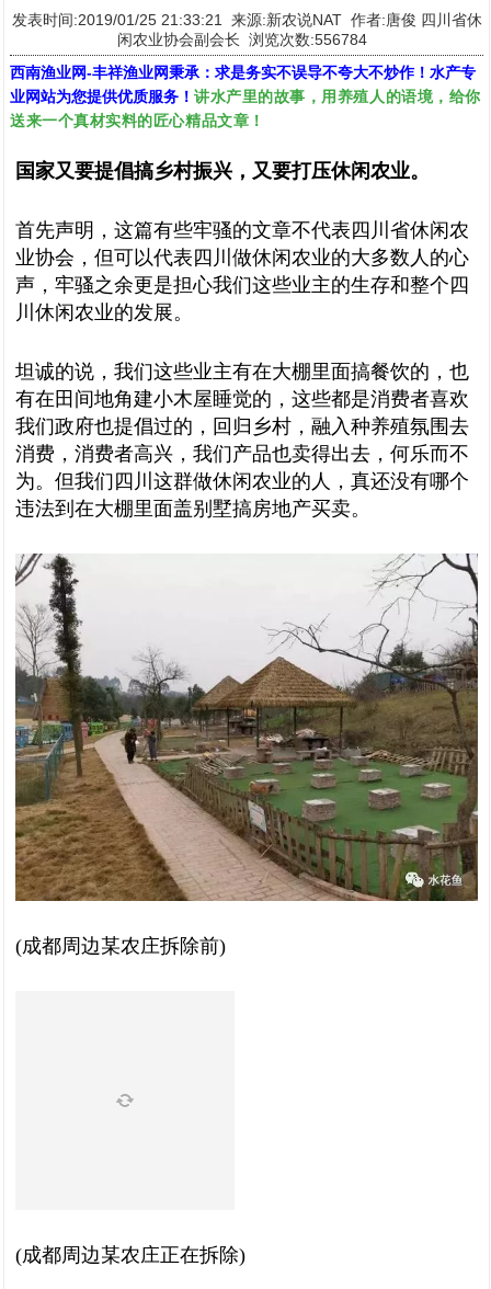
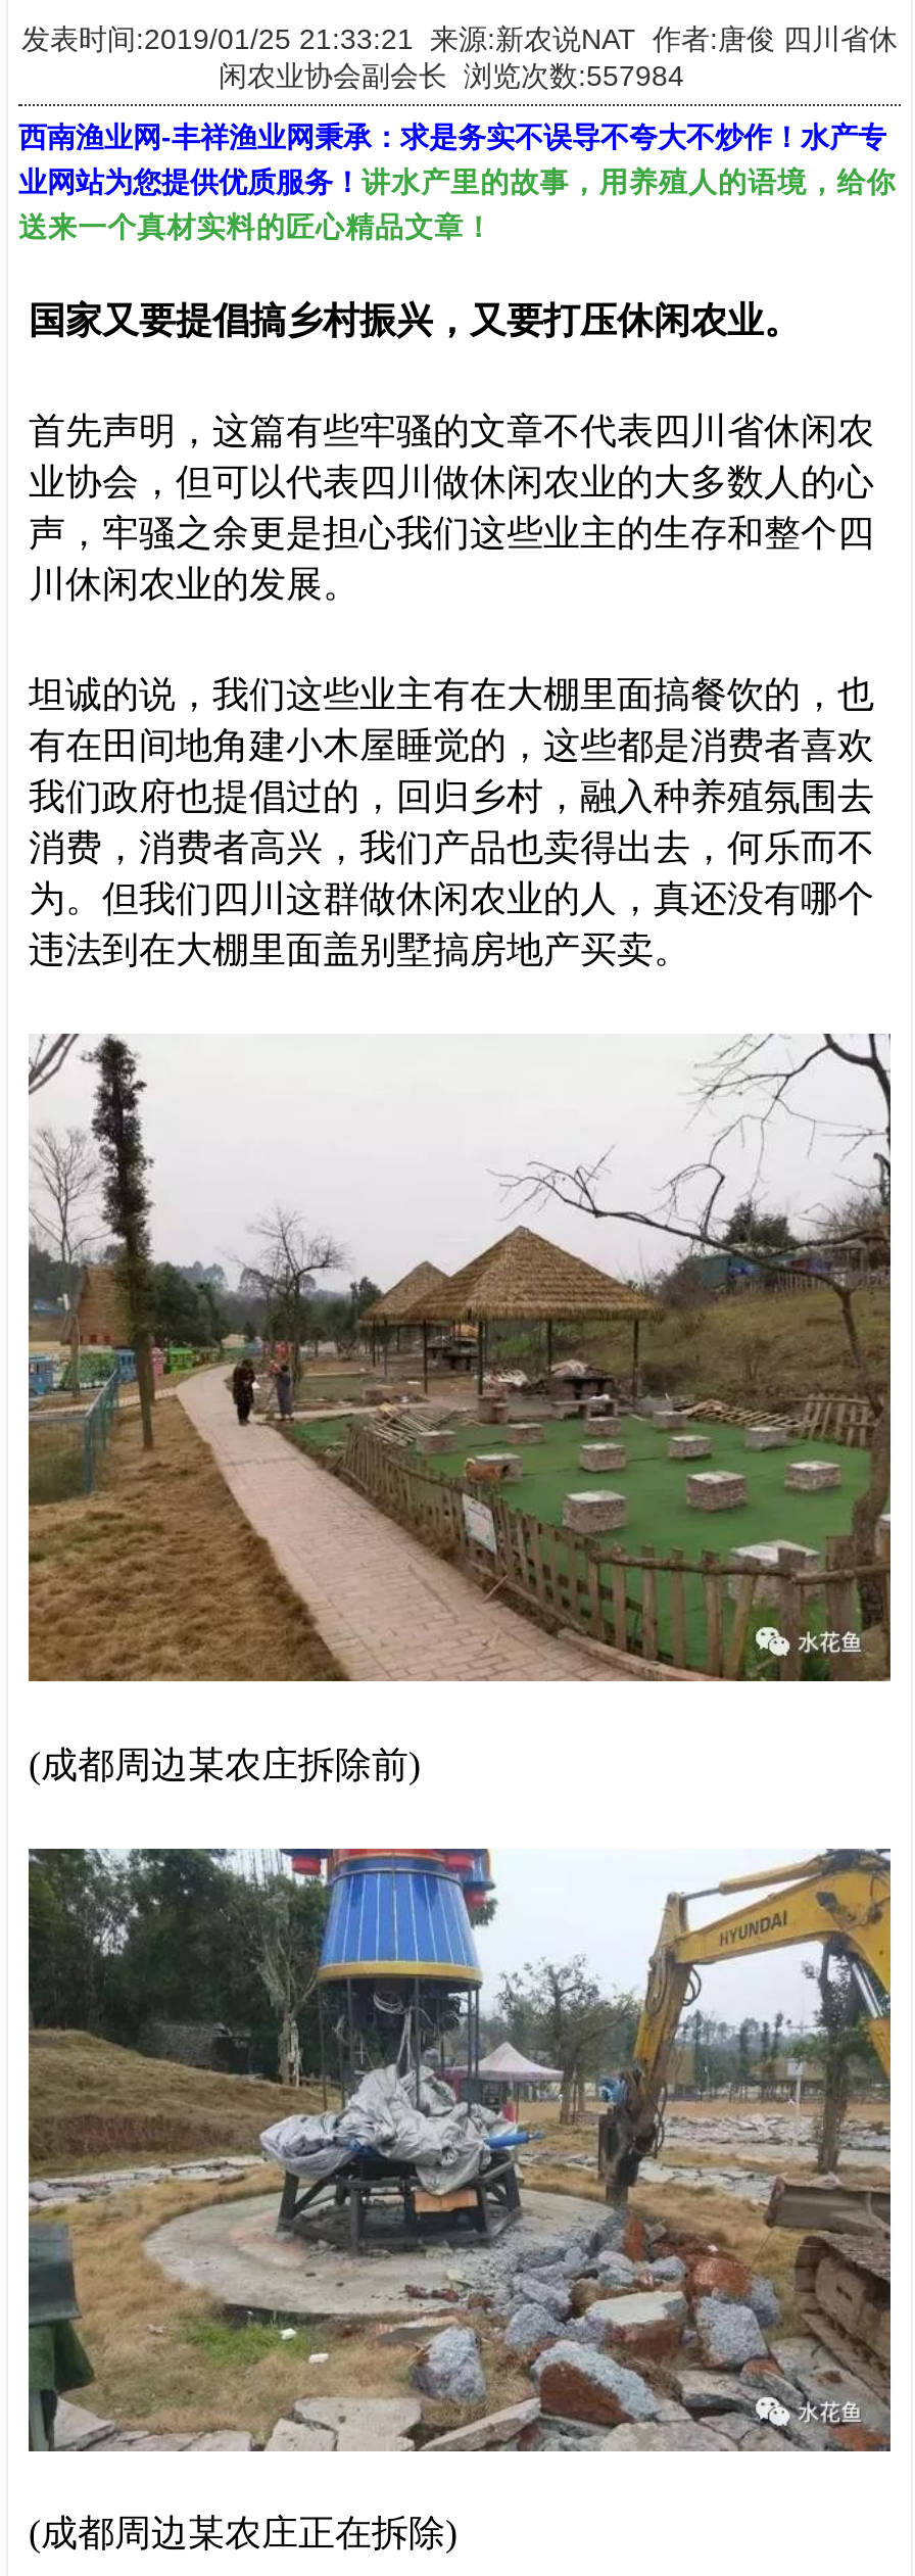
[117,31,376,48] 闲农业协会副会长 浏览次数:556784 -> [219,59,701,92] 闲农业协会副会长 浏览次数:557984
none -> [27,1847,893,2453] [image]

